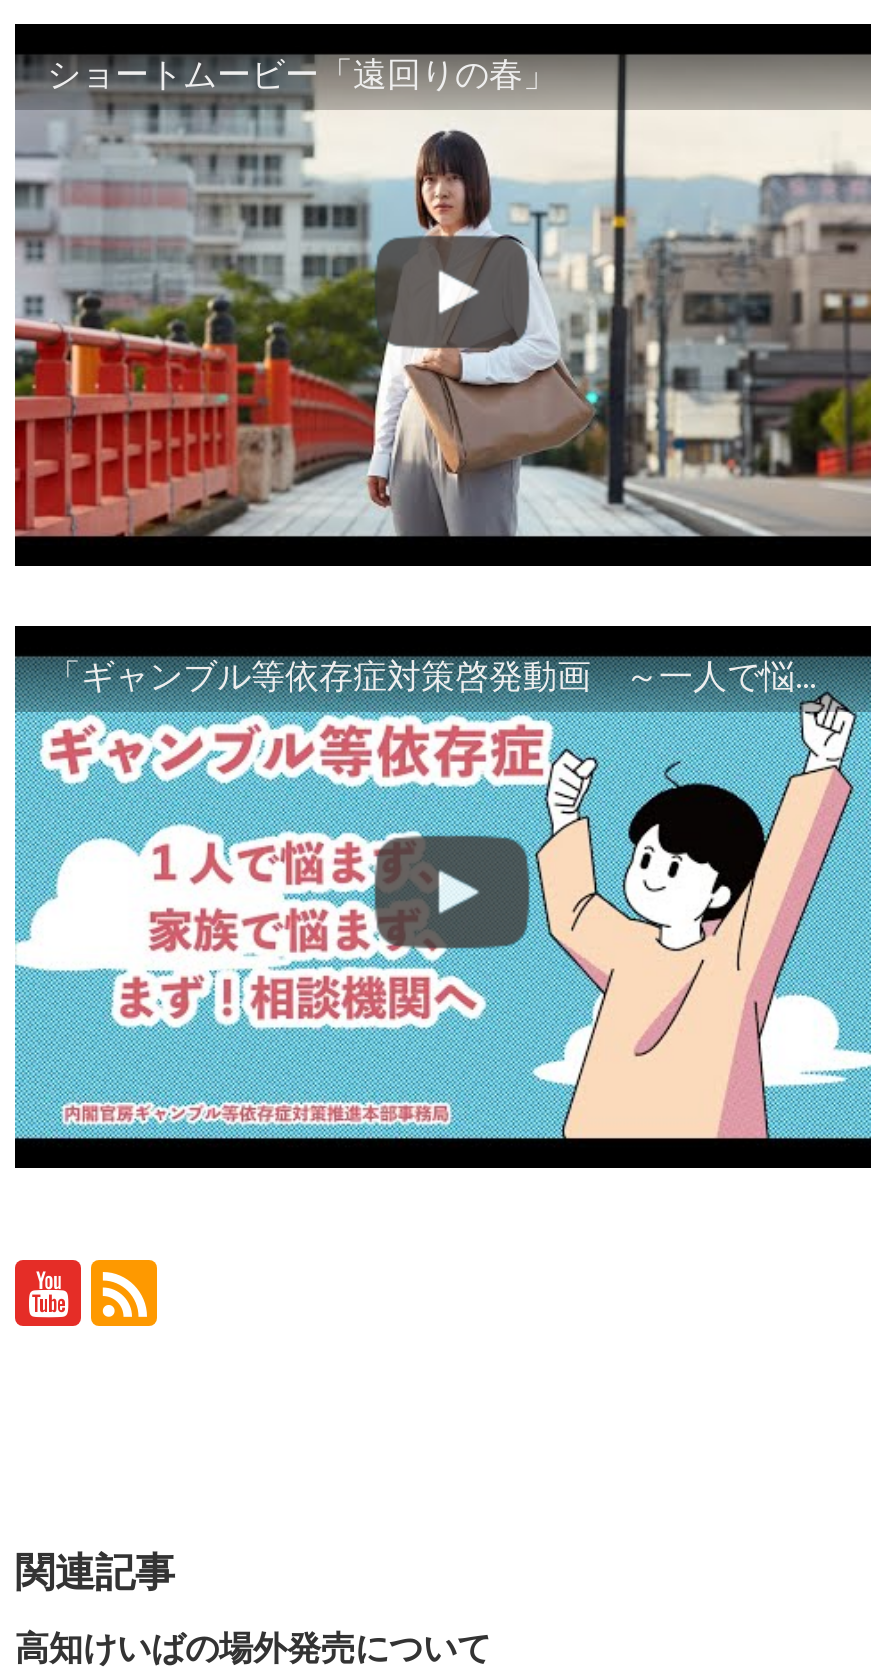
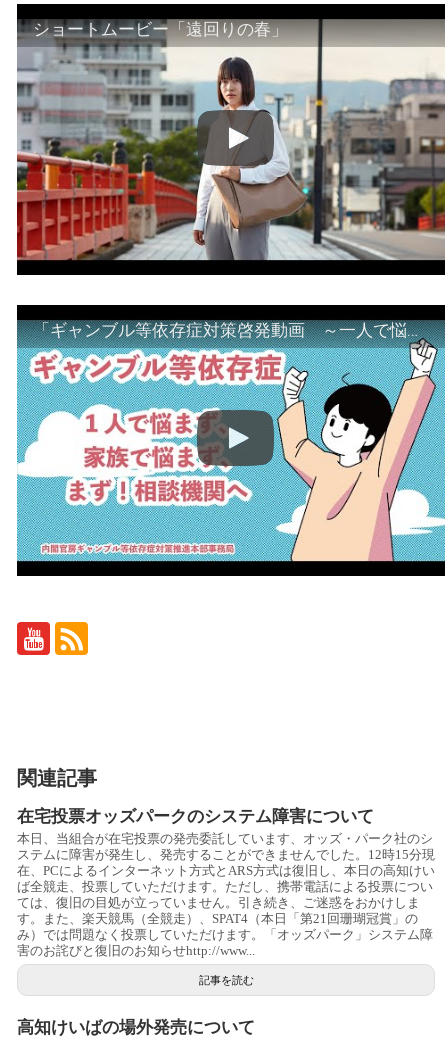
none -> [17,807,435,986] 在宅投票オッズパークのシステム障害について | 本日、当組合が在宅投票の発売委託しています、オッズ・パーク社のシ | ステムに障害が発生し、発売することができませんでした。12時15分現 | 在、PCによるインターネット方式とARS方式は復旧し、本日の高知けい | ば全競走、投票していただけます。ただし、携帯電話による投票につい | ては、復旧の目処が立っていません。引き続き、ご迷惑をおかけしま | す。また、楽天競馬（全競走）、SPAT4（本日「第21回珊瑚冠賞」の | み）では問題なく投票していただけます。「オッズパーク」システム障 | 害のお詫びと復旧のお知らせhttp://www... | 記事を読む

